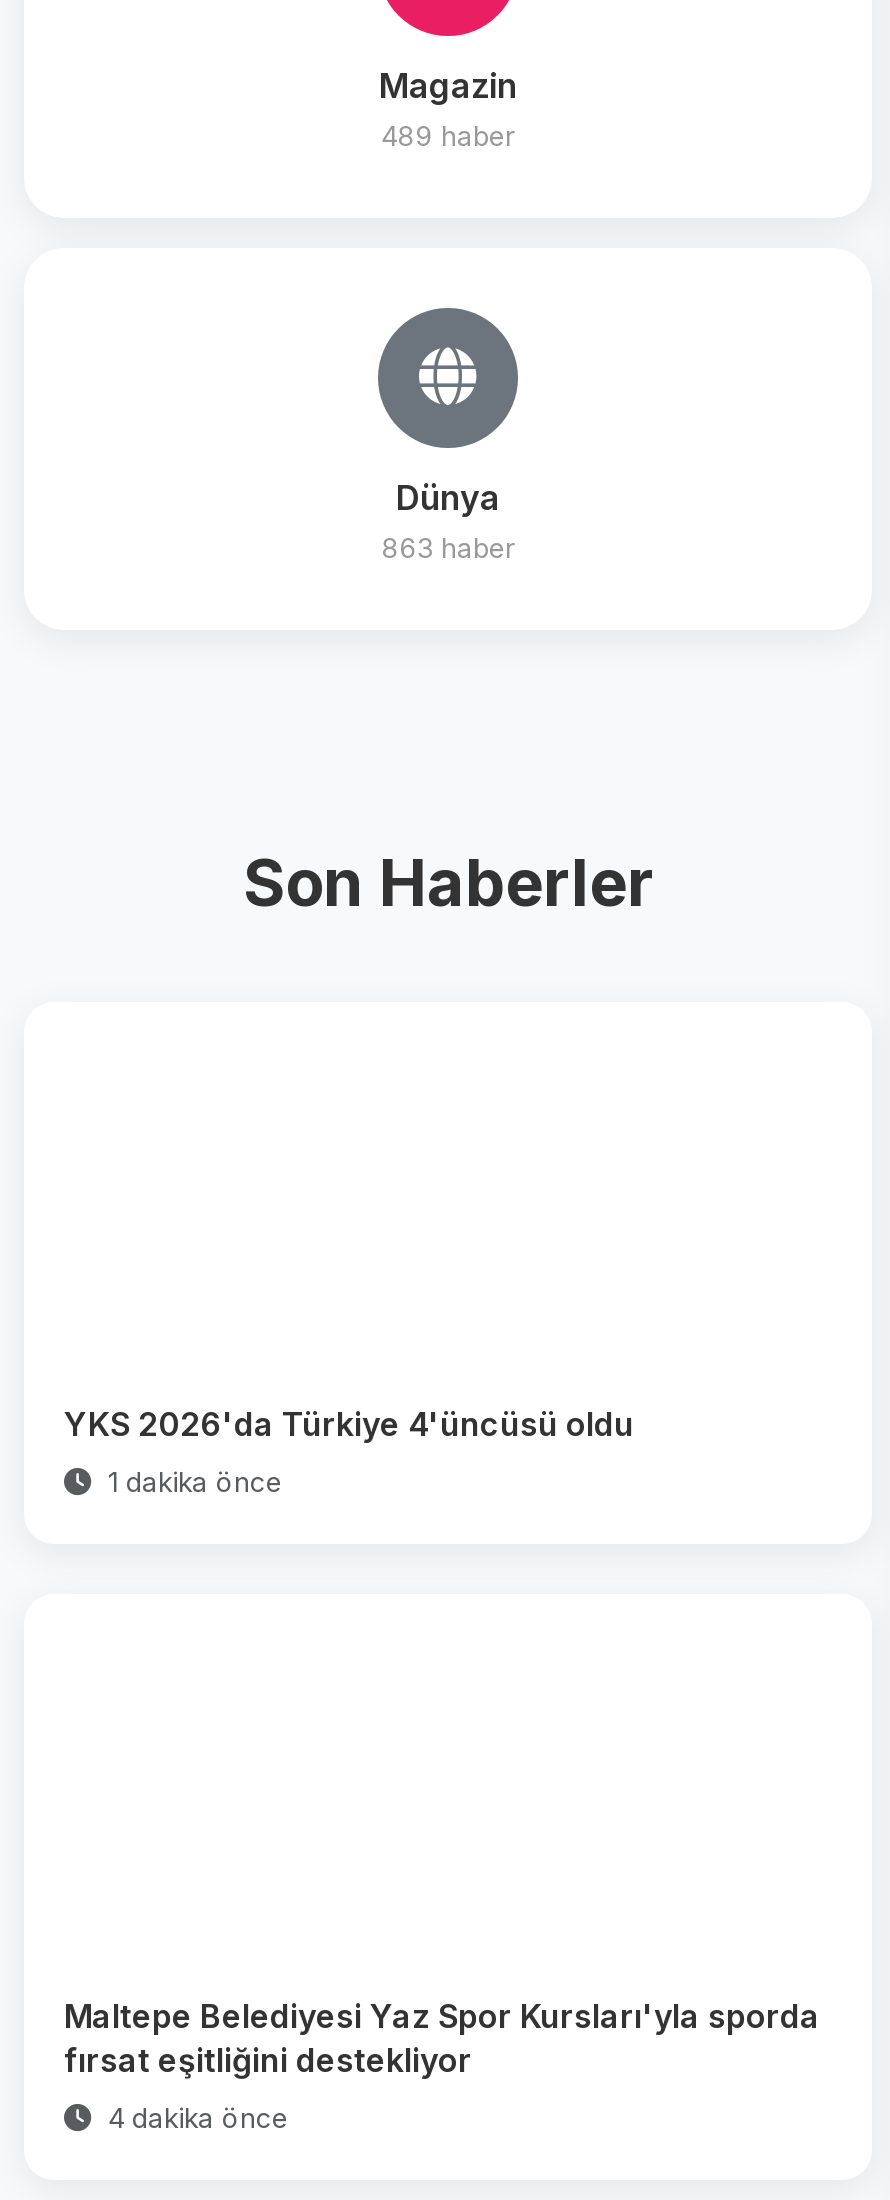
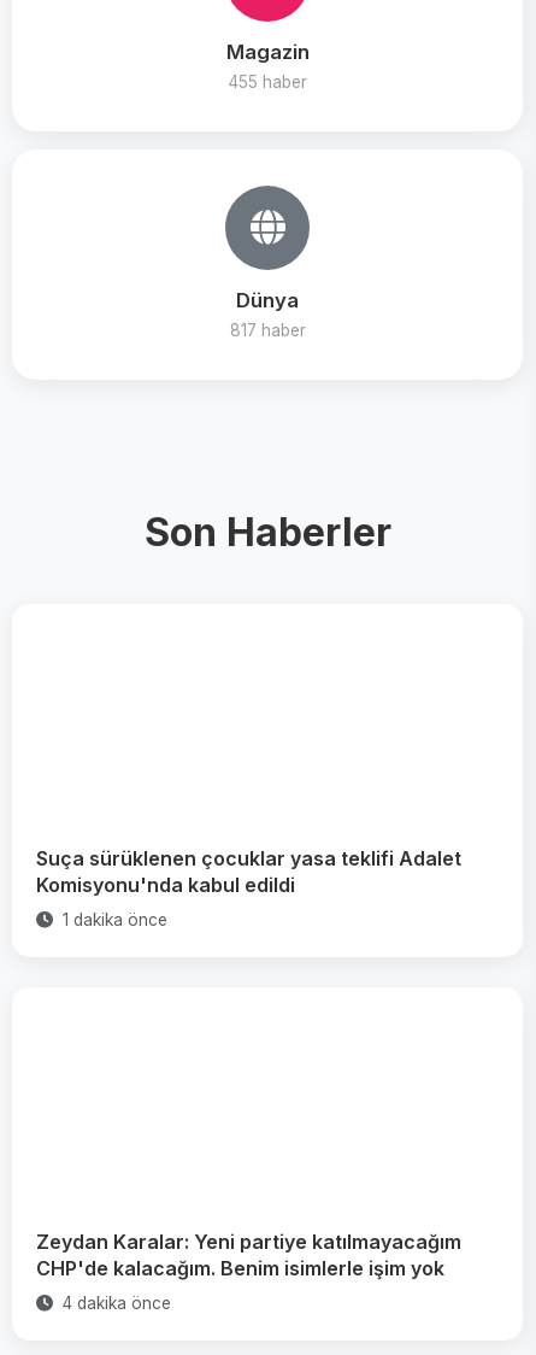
[381,120,515,152] 489 haber -> [228,72,307,92] 455 haber
[381,532,515,564] 863 haber -> [229,321,305,340] 817 haber
[64,1404,634,1444] YKS 2026'da Türkiye 4'üncüsü oldu -> [36,846,461,897] Suça sürüklenen çocuklar yasa teklifi Adalet | Komisyonu'nda kabul edildi
[64,1996,820,2080] Maltepe Belediyesi Yaz Spor Kursları'yla sporda | fırsat eşitliğini destekliyor -> [36,1230,461,1280] Zeydan Karalar: Yeni partiye katılmayacağım | CHP'de kalacağım. Benim isimlerle işim yok

